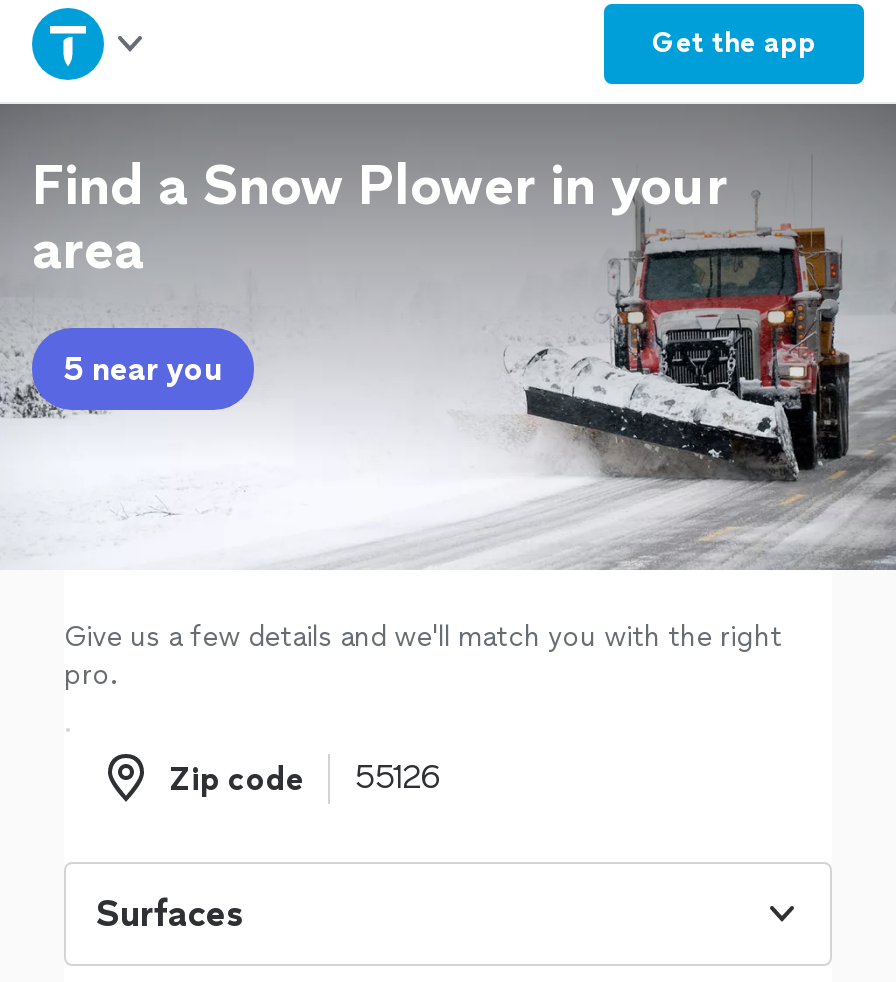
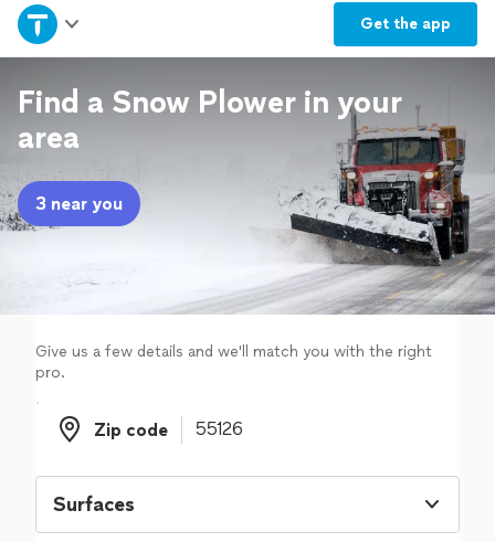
[64,350,222,388] 5 near you -> [35,193,123,214] 3 near you

